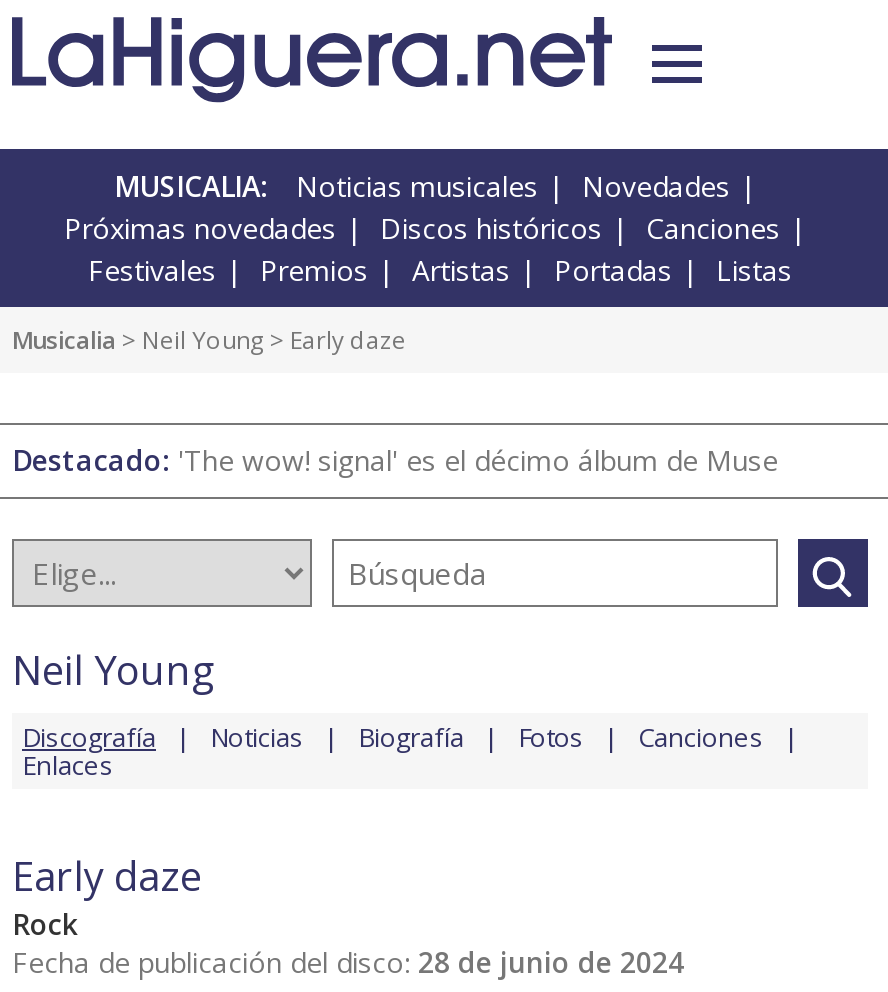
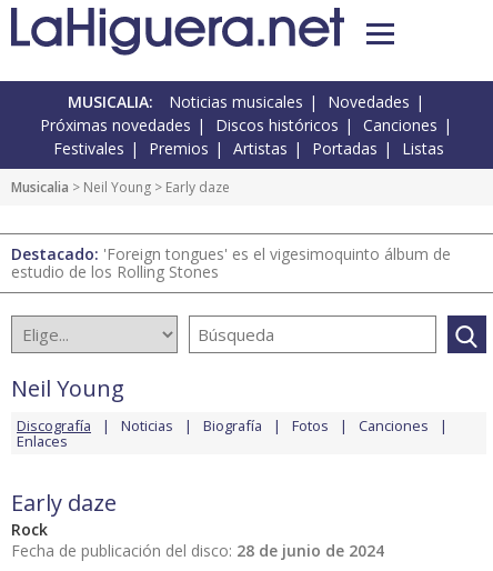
[12,441,778,479] Destacado: 'The wow! signal' es el décimo álbum de Muse -> [11,244,451,282] Destacado: 'Foreign tongues' es el vigesimoquinto álbum de | estudio de los Rolling Stones

